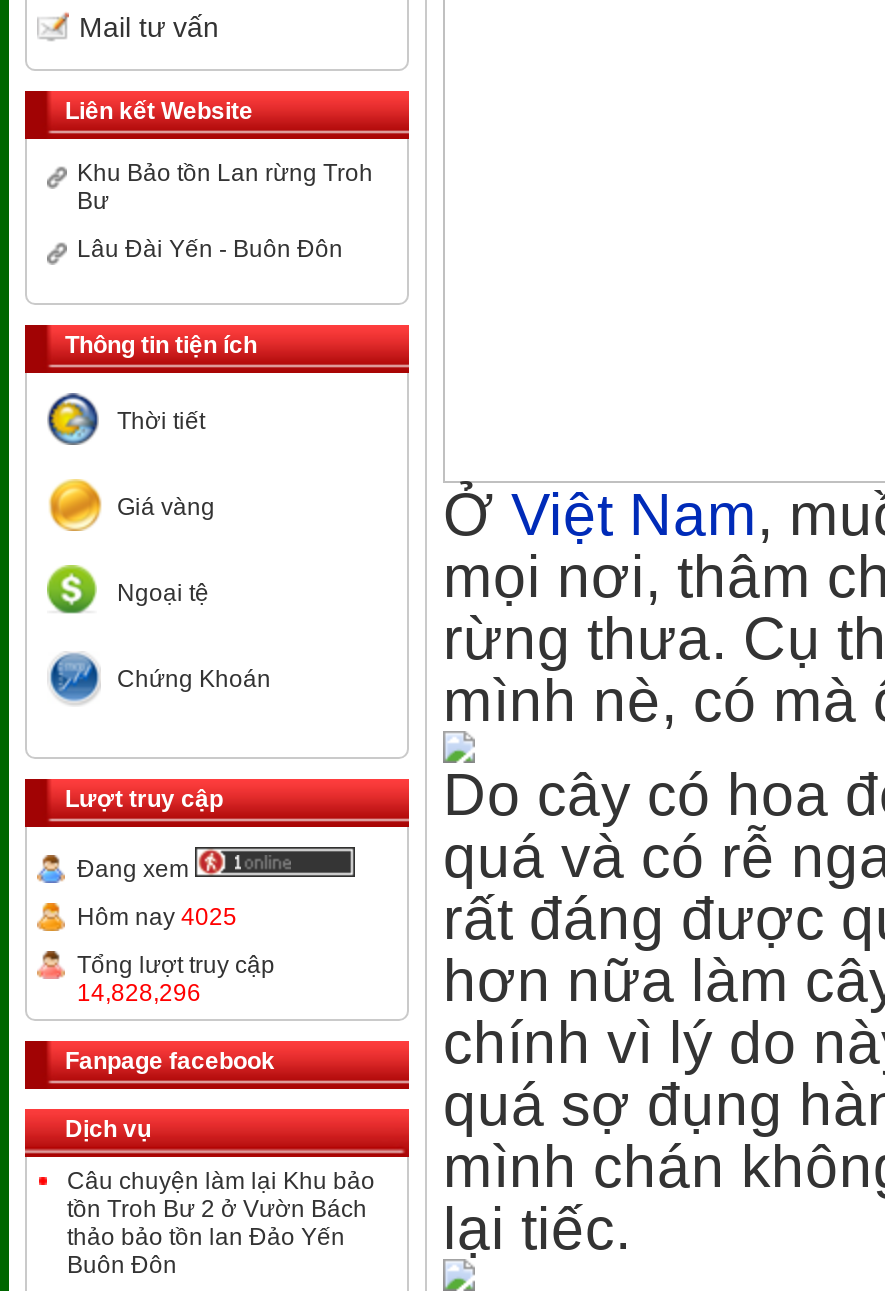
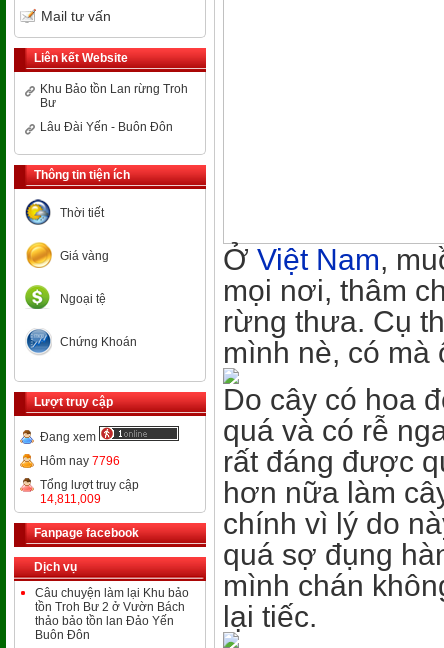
[77,903,237,931] Hôm nay 4025 -> [40,454,120,468] Hôm nay 7796
[77,979,201,1007] 14,828,296 -> [40,492,101,506] 14,811,009

